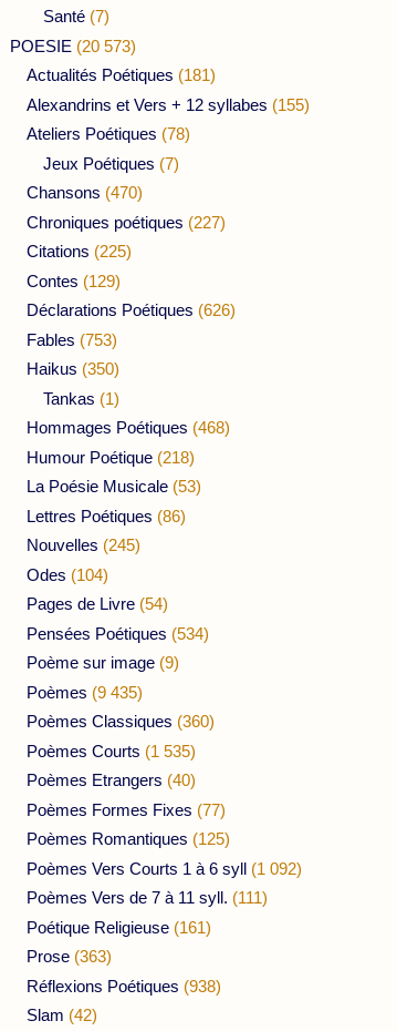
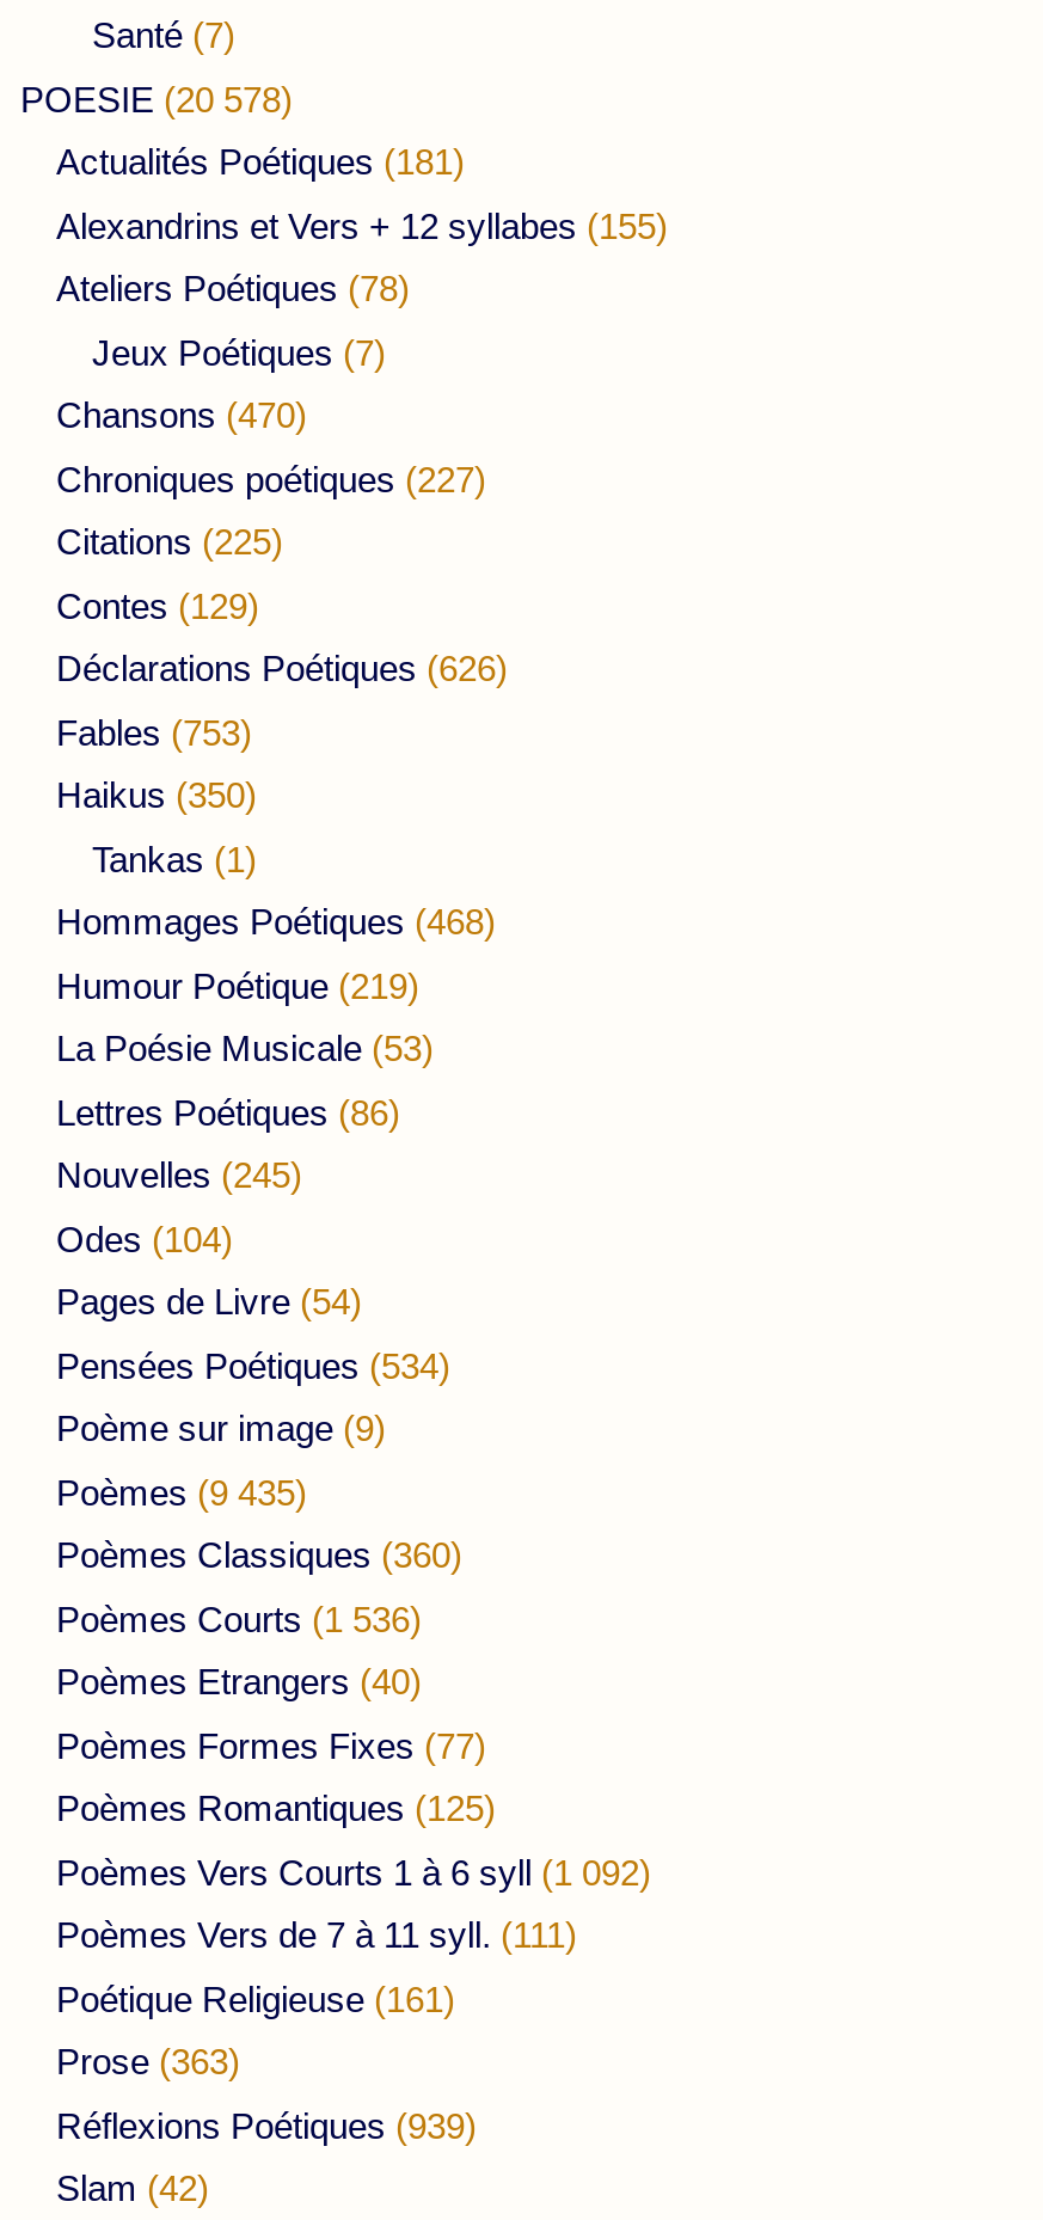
[10,36,136,55] POESIE (20 573) -> [20,78,293,119] POESIE (20 578)
[27,447,195,466] Humour Poétique (218) -> [56,964,419,1005] Humour Poétique (219)
[27,741,196,760] Poèmes Courts (1 535) -> [56,1598,422,1638] Poèmes Courts (1 536)
[27,976,221,995] Réflexions Poétiques (938) -> [56,2104,477,2145] Réflexions Poétiques (939)

